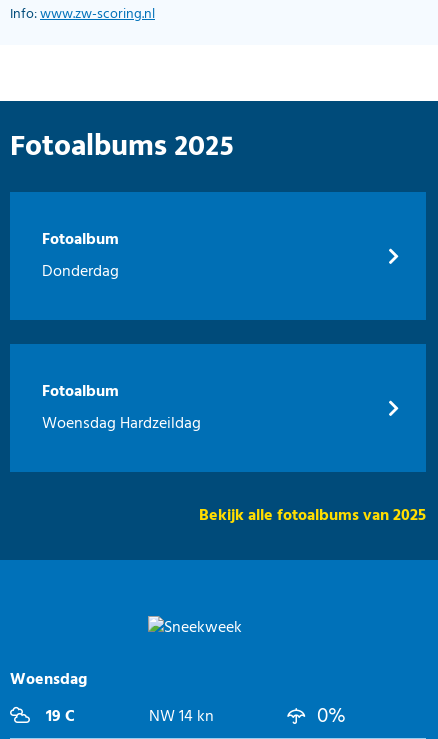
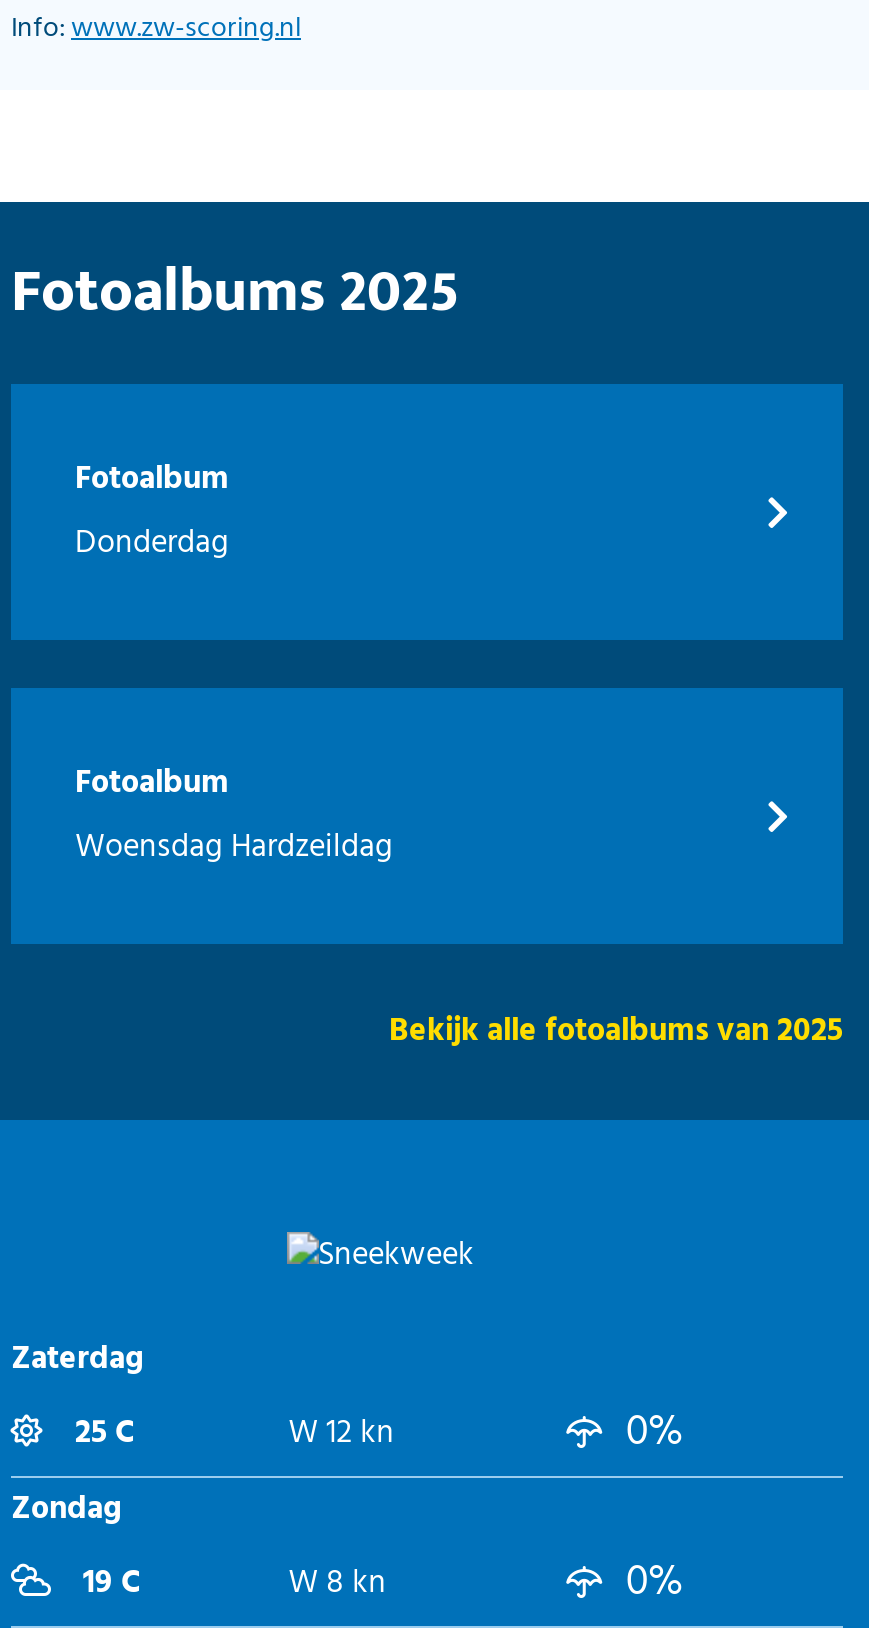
[10,667,87,693] Woensdag -> [11,1334,684,1536] Zaterdag | 25 C | W 12 kn | 0% | Zondag
[149,704,214,730] NW 14 kn -> [288,1558,386,1610] W 8 kn

